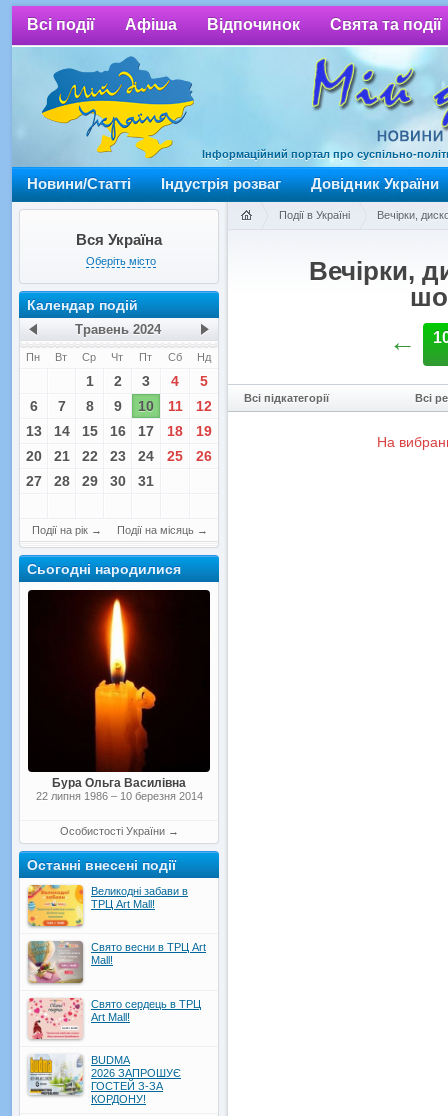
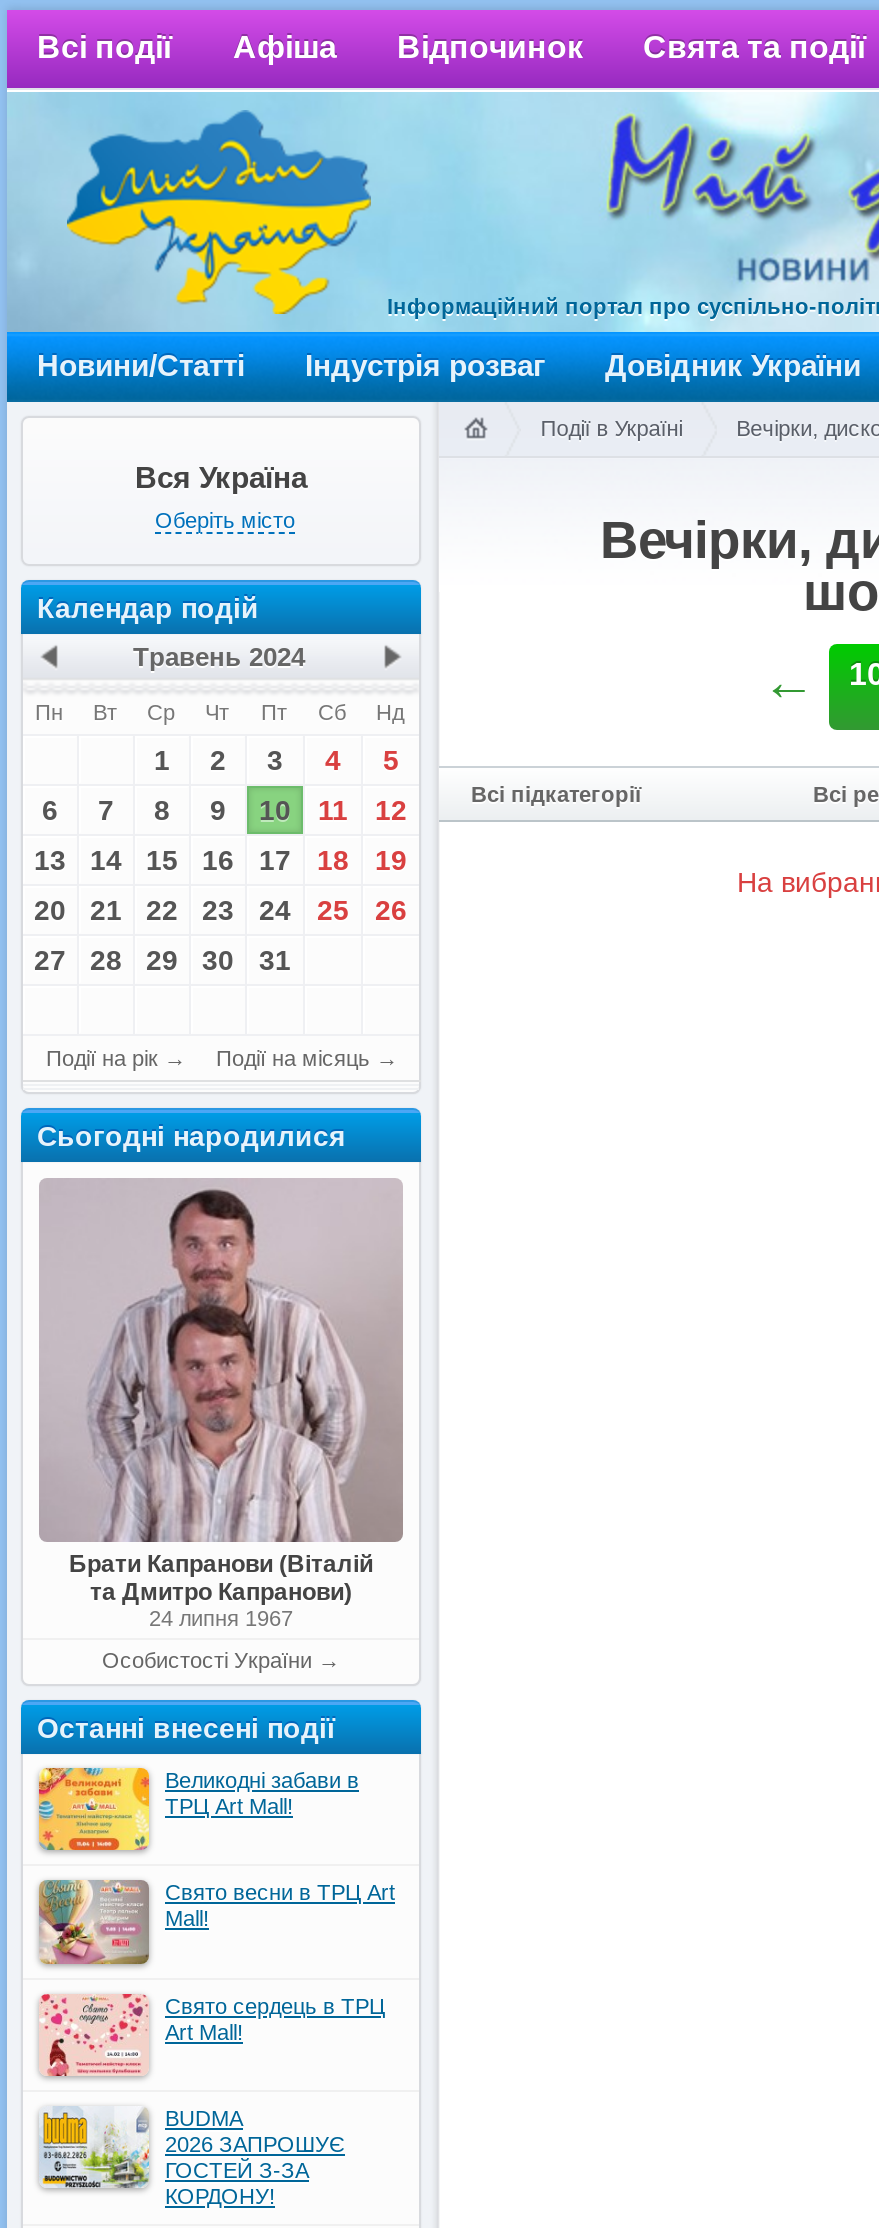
[27,589,211,802] [image] | Бура Ольга Василівна | 22 липня 1986 – 10 березня 2014 -> [39,1178,403,1630] [image] | Брати Капранови (Віталій | та Дмитро Капранови) | 24 липня 1967

